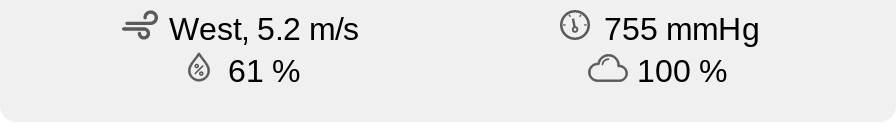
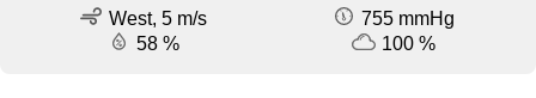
[169,13,359,47] West, 5.2 m/s -> [109,9,207,29] West, 5 m/s
[228,55,300,89] 61 % -> [136,34,179,54] 58 %

